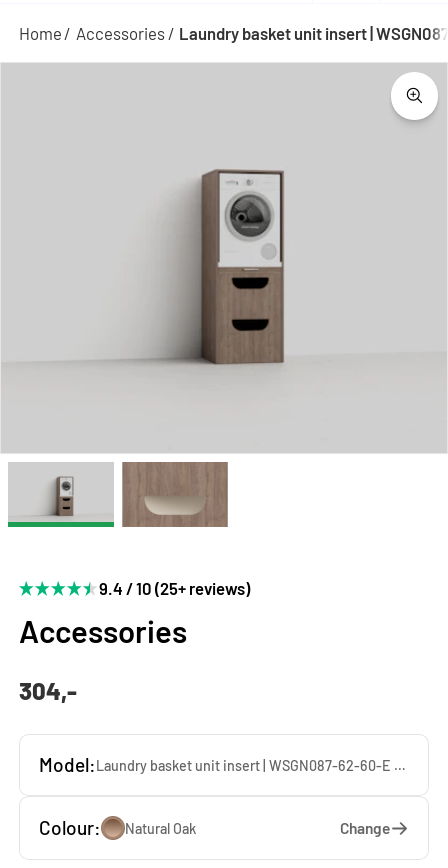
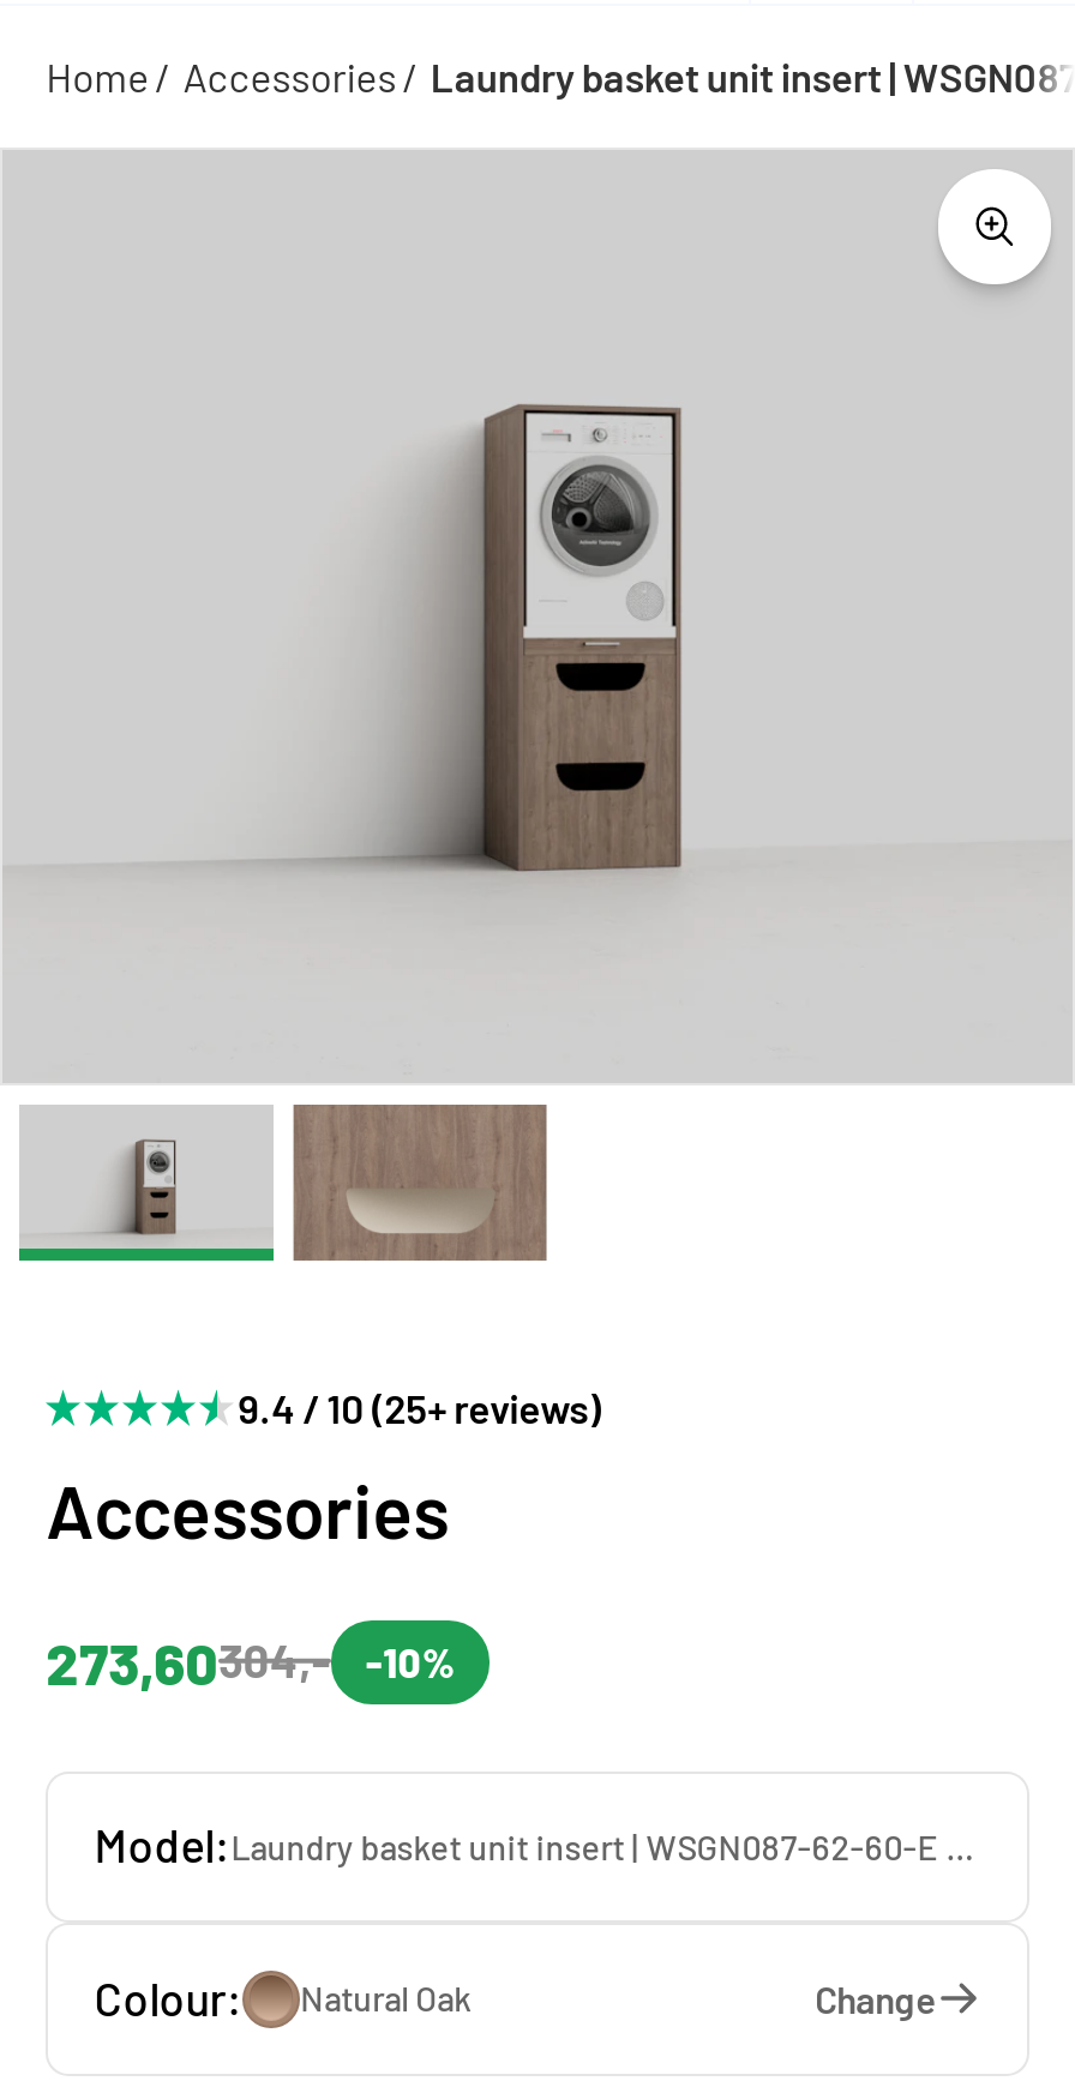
[19,676,77,705] 304,- -> [46,1626,456,1696] 273,60304,- | -10%

